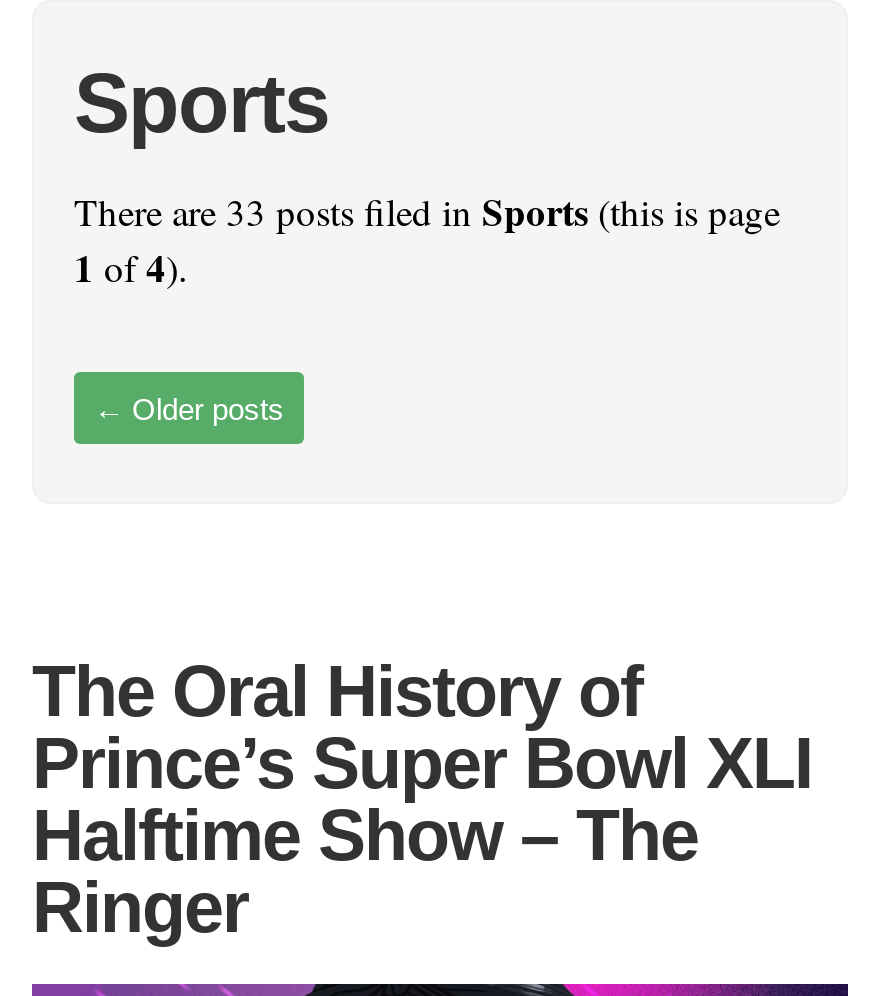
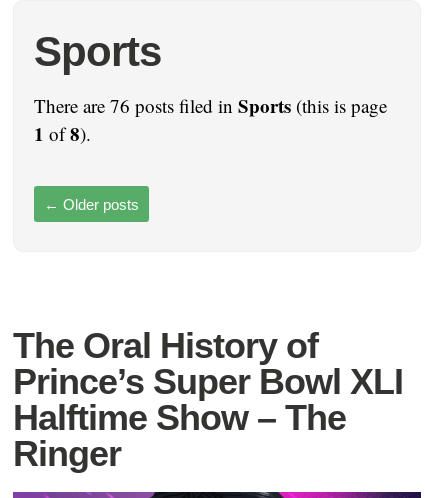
[74,184,780,238] There are 33 posts filed in Sports (this is page -> [34,92,387,119] There are 76 posts filed in Sports (this is page
[74,240,188,294] 1 of4). -> [34,120,91,147] 1 of8).

